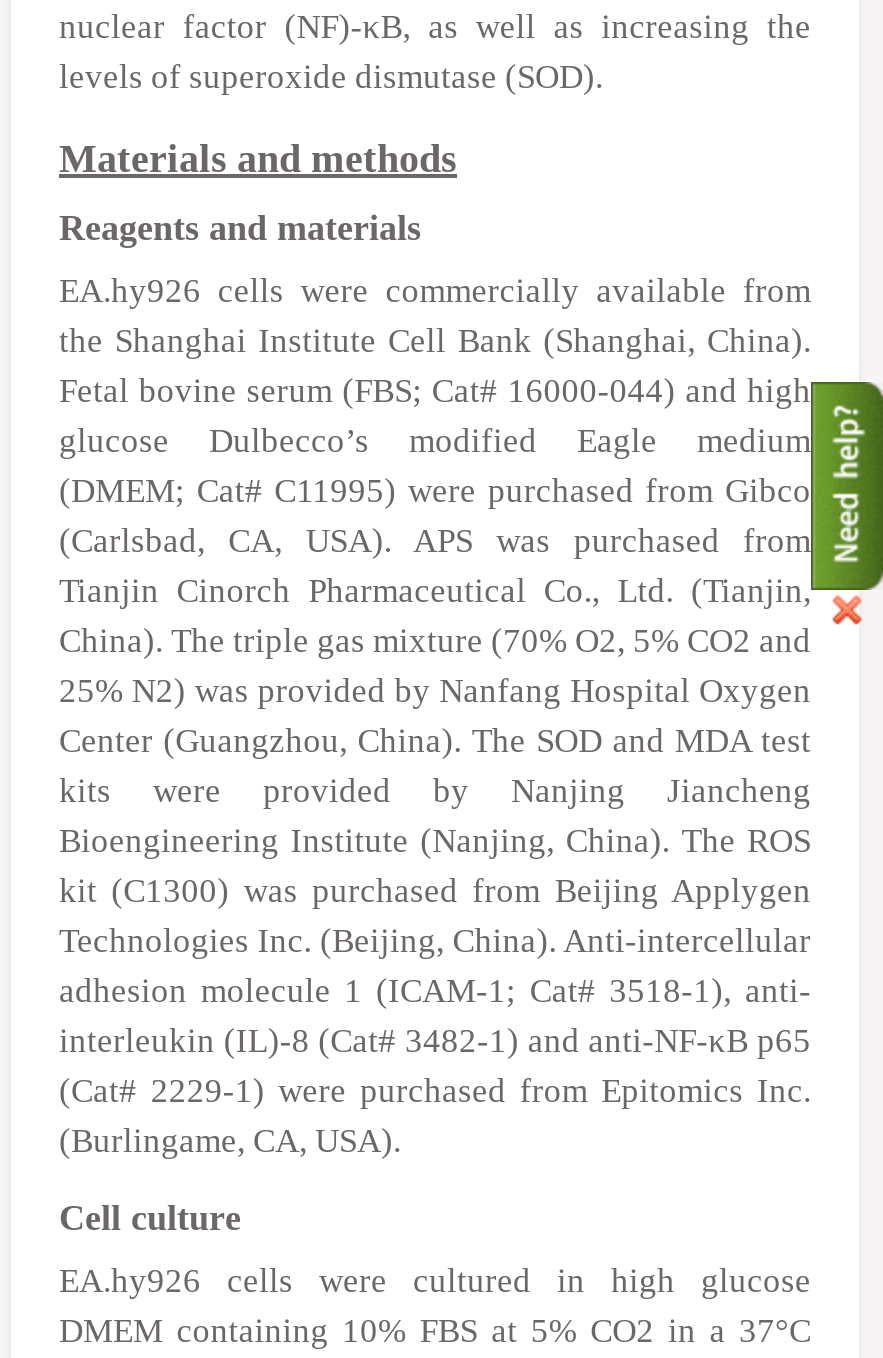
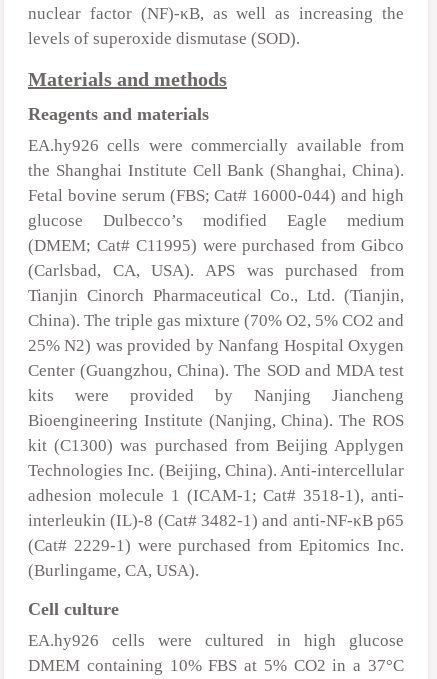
[809,380,877,626] [image] -> none

